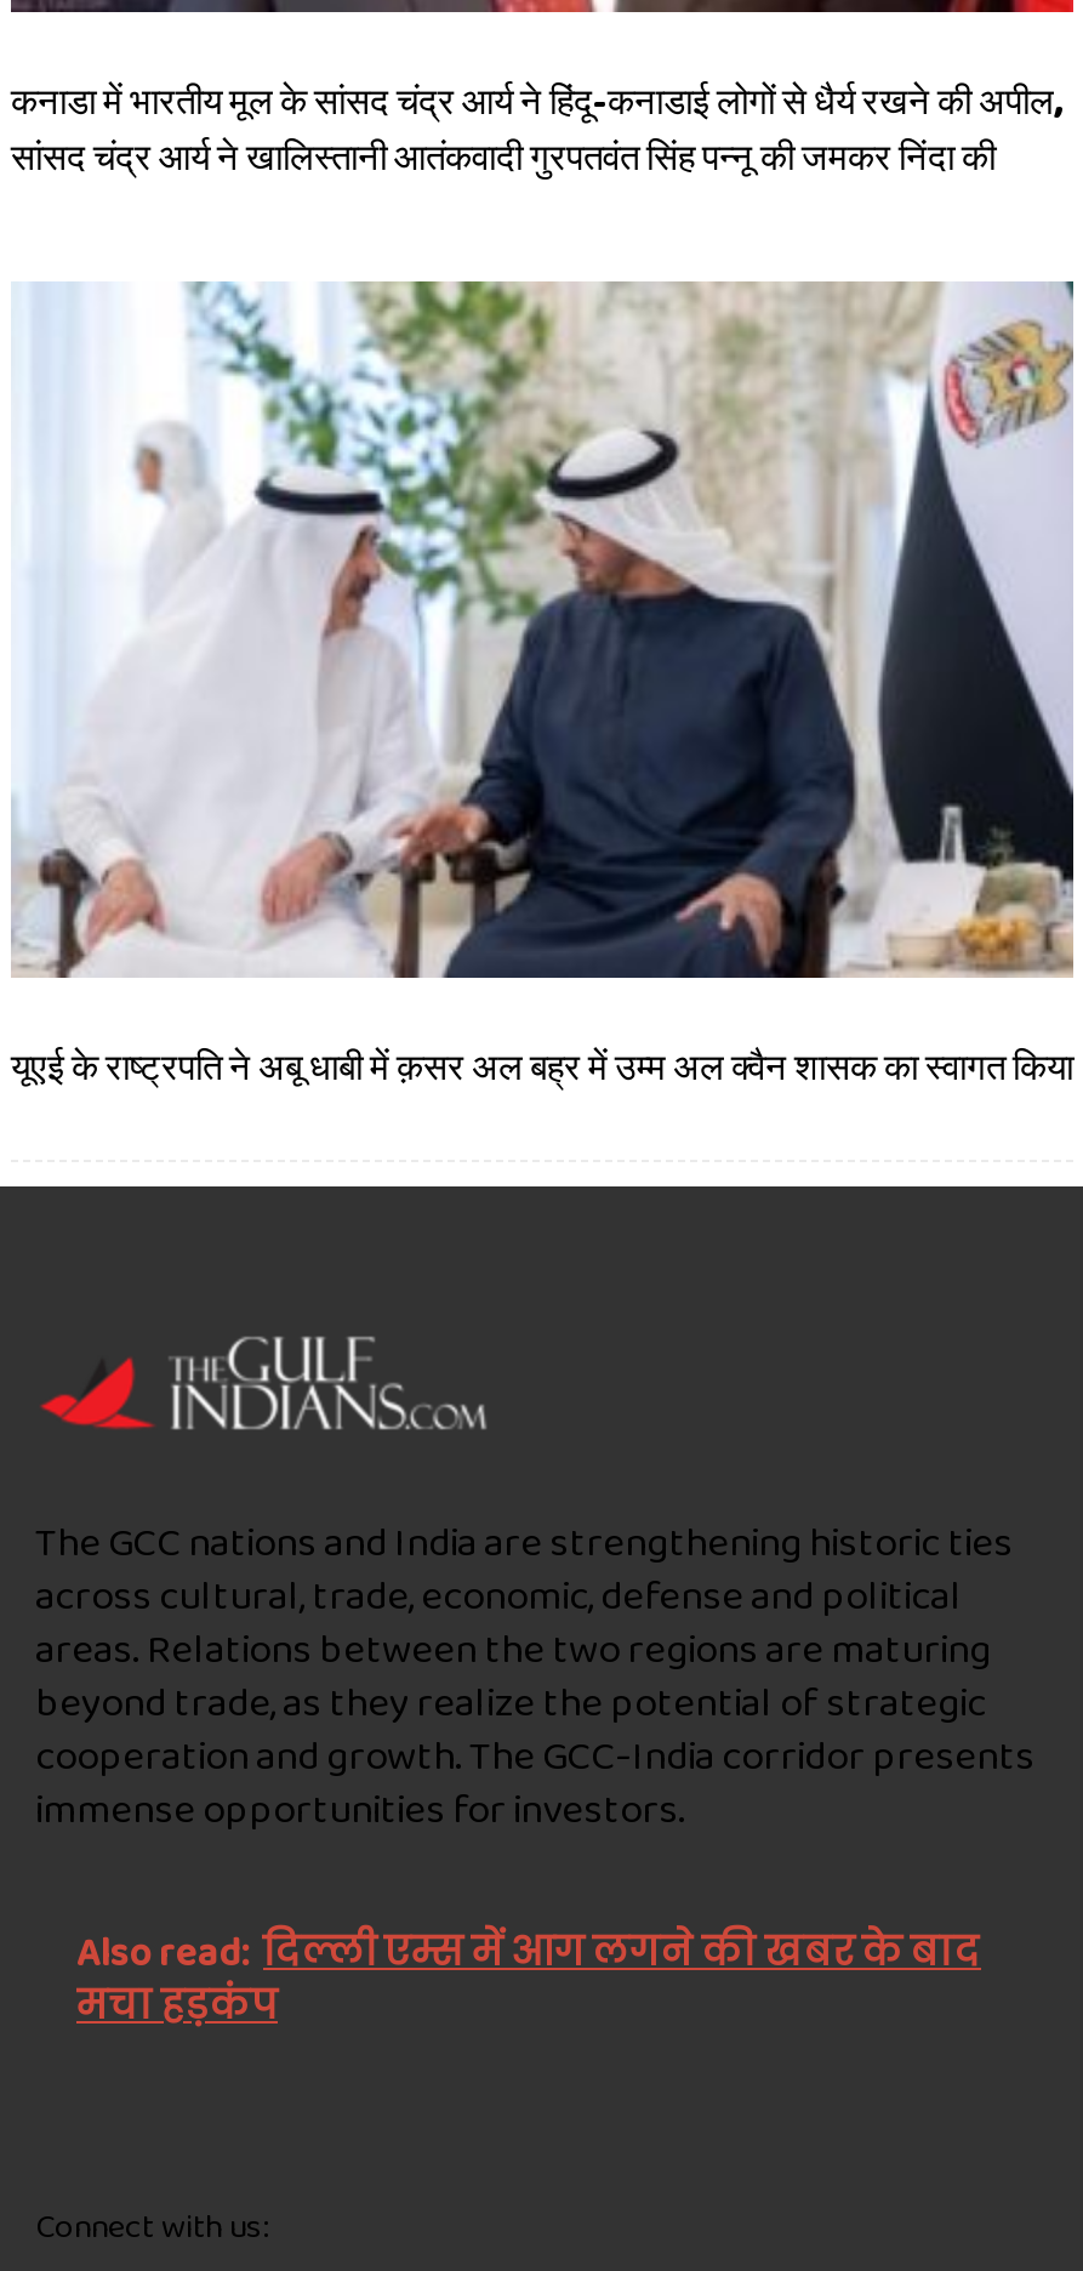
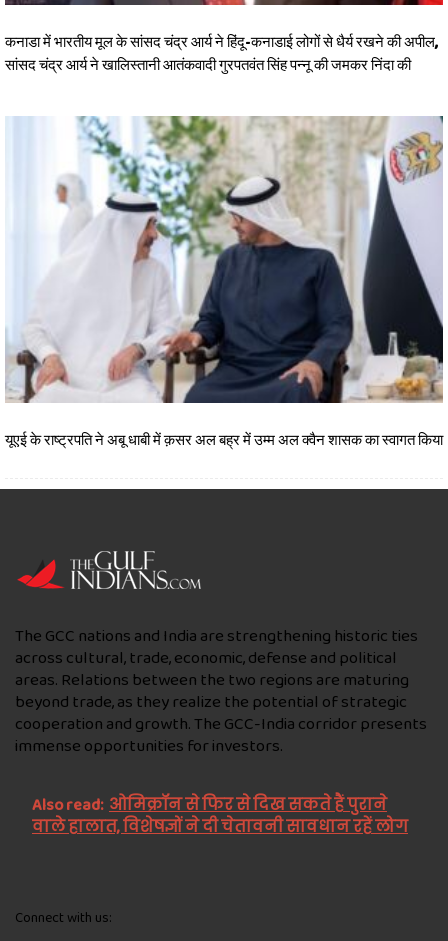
[76,1925,981,2034] Also read: दिल्ली एम्स में आग लगने की खबर के बाद | मचा हड़कंप -> [32,793,408,838] Also read: ओमिक्रॉन से फिर से दिख सकते हैं पुराने | वाले हालात, विशेषज्ञों ने दी चेतावनी सावधान रहें लोग

